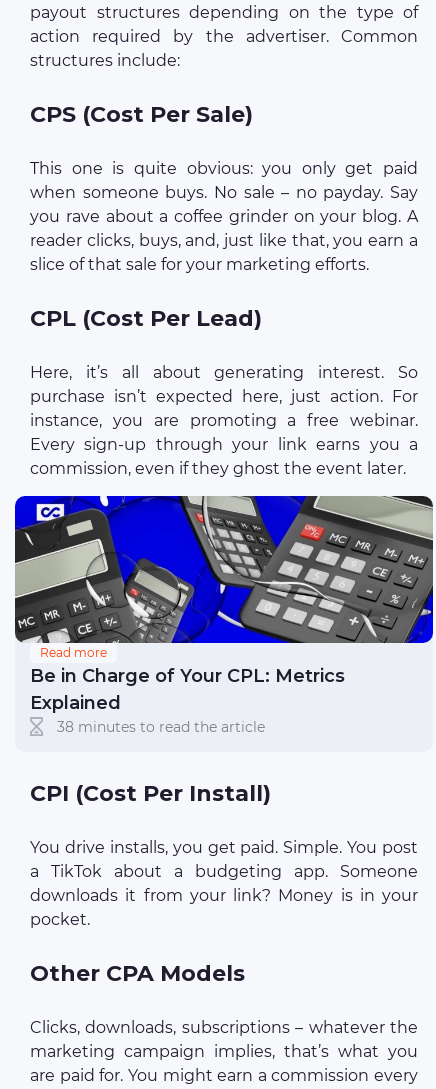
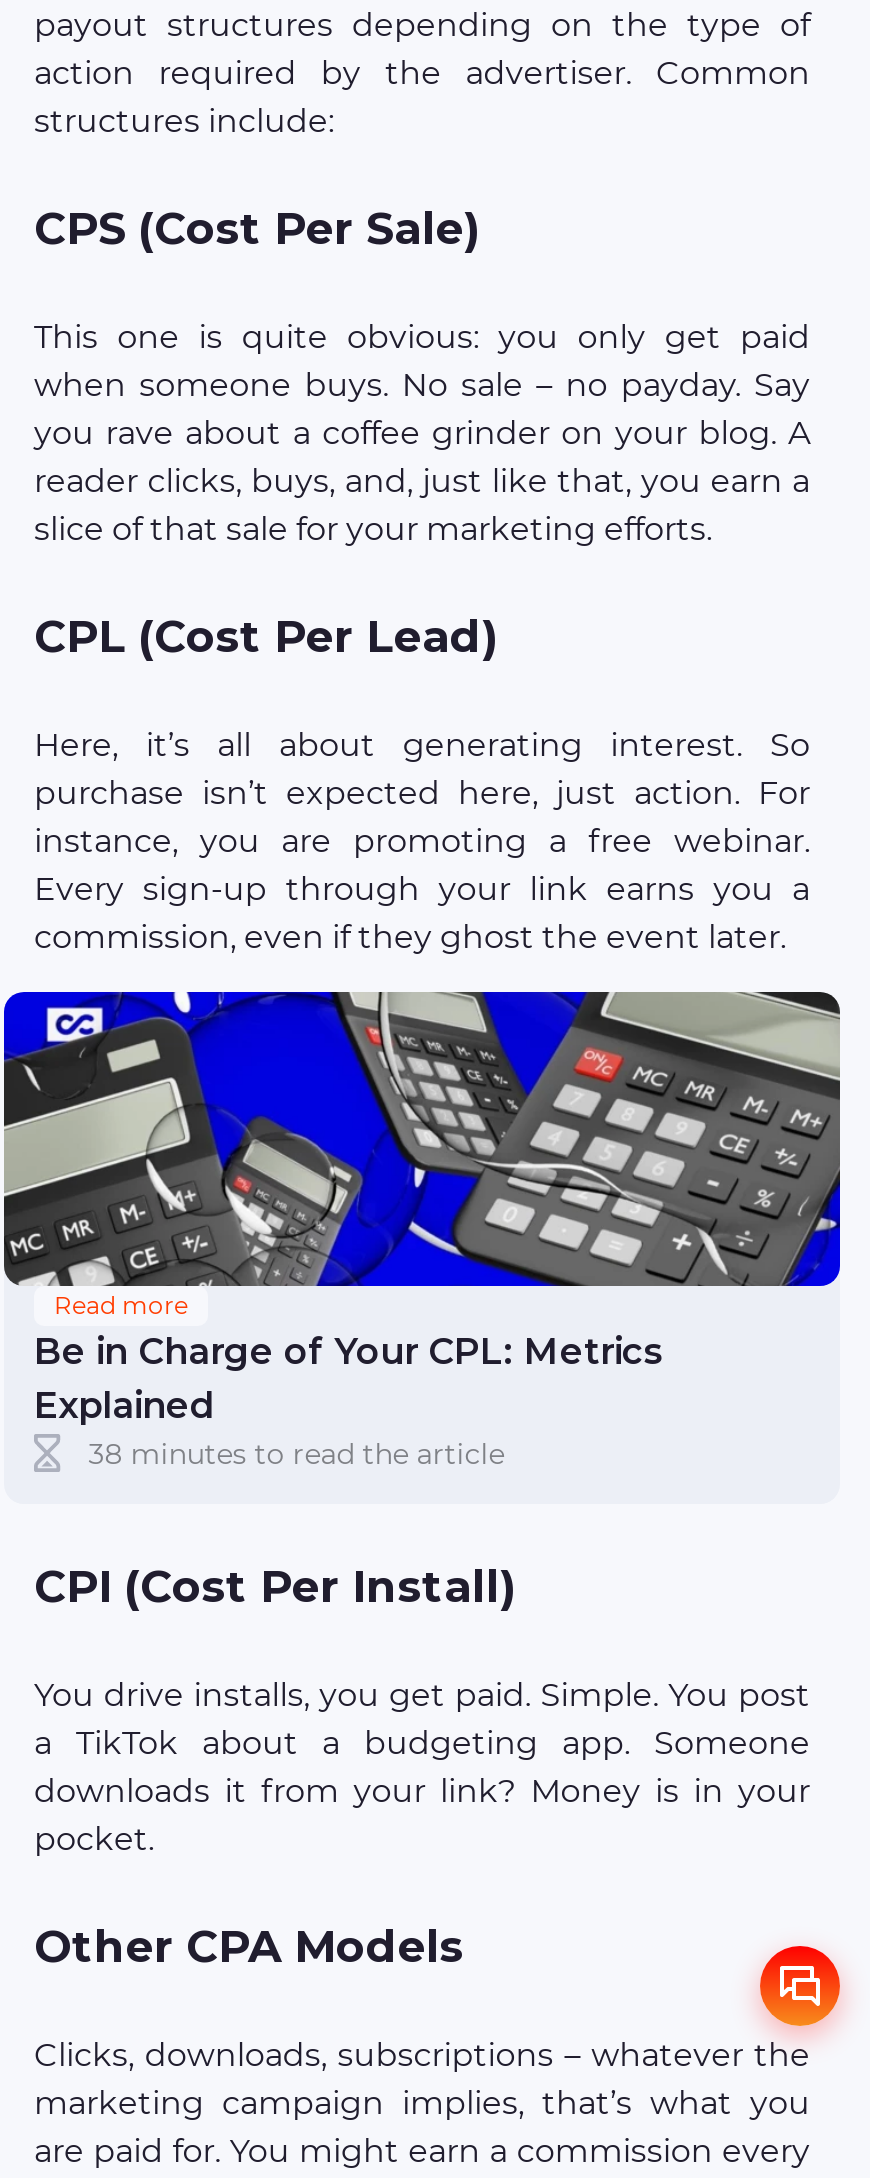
none -> [756,1944,844,2032] [image]

